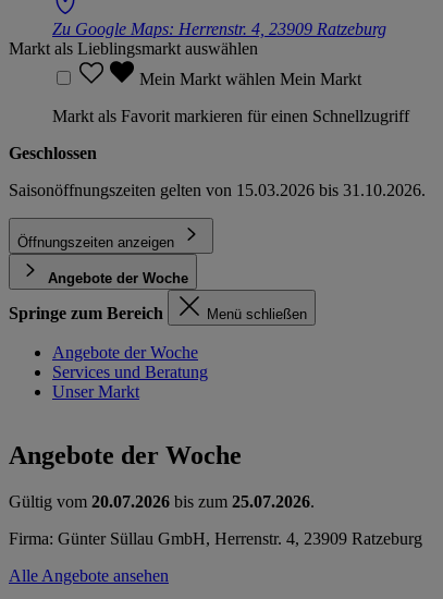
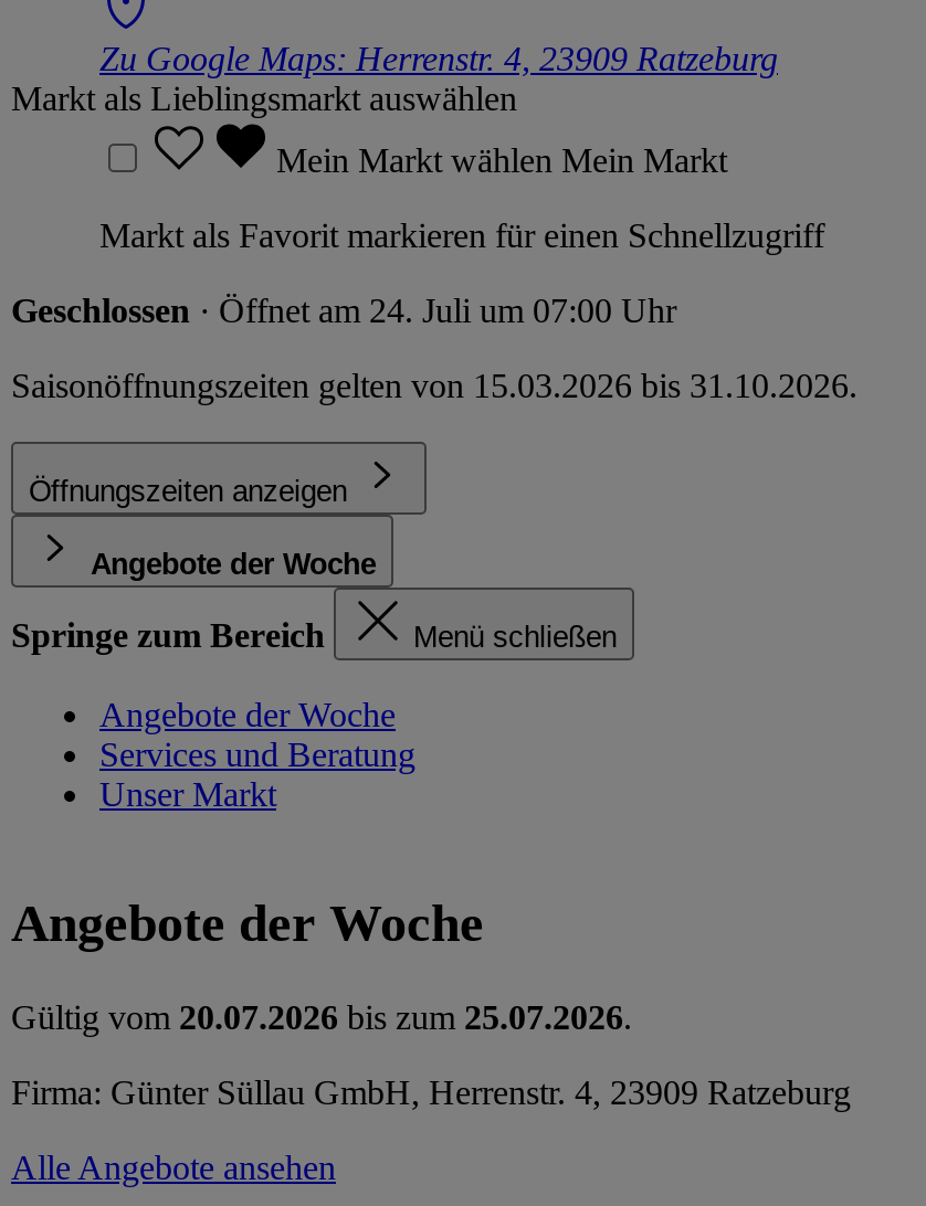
[9,143,97,162] Geschlossen -> [11,290,676,328] Geschlossen · Öffnet am 24. Juli um 07:00 Uhr

